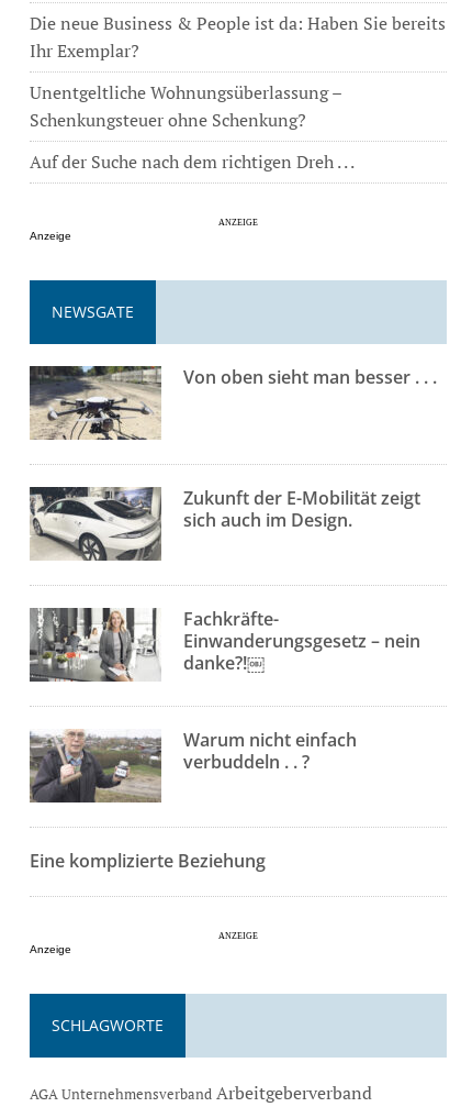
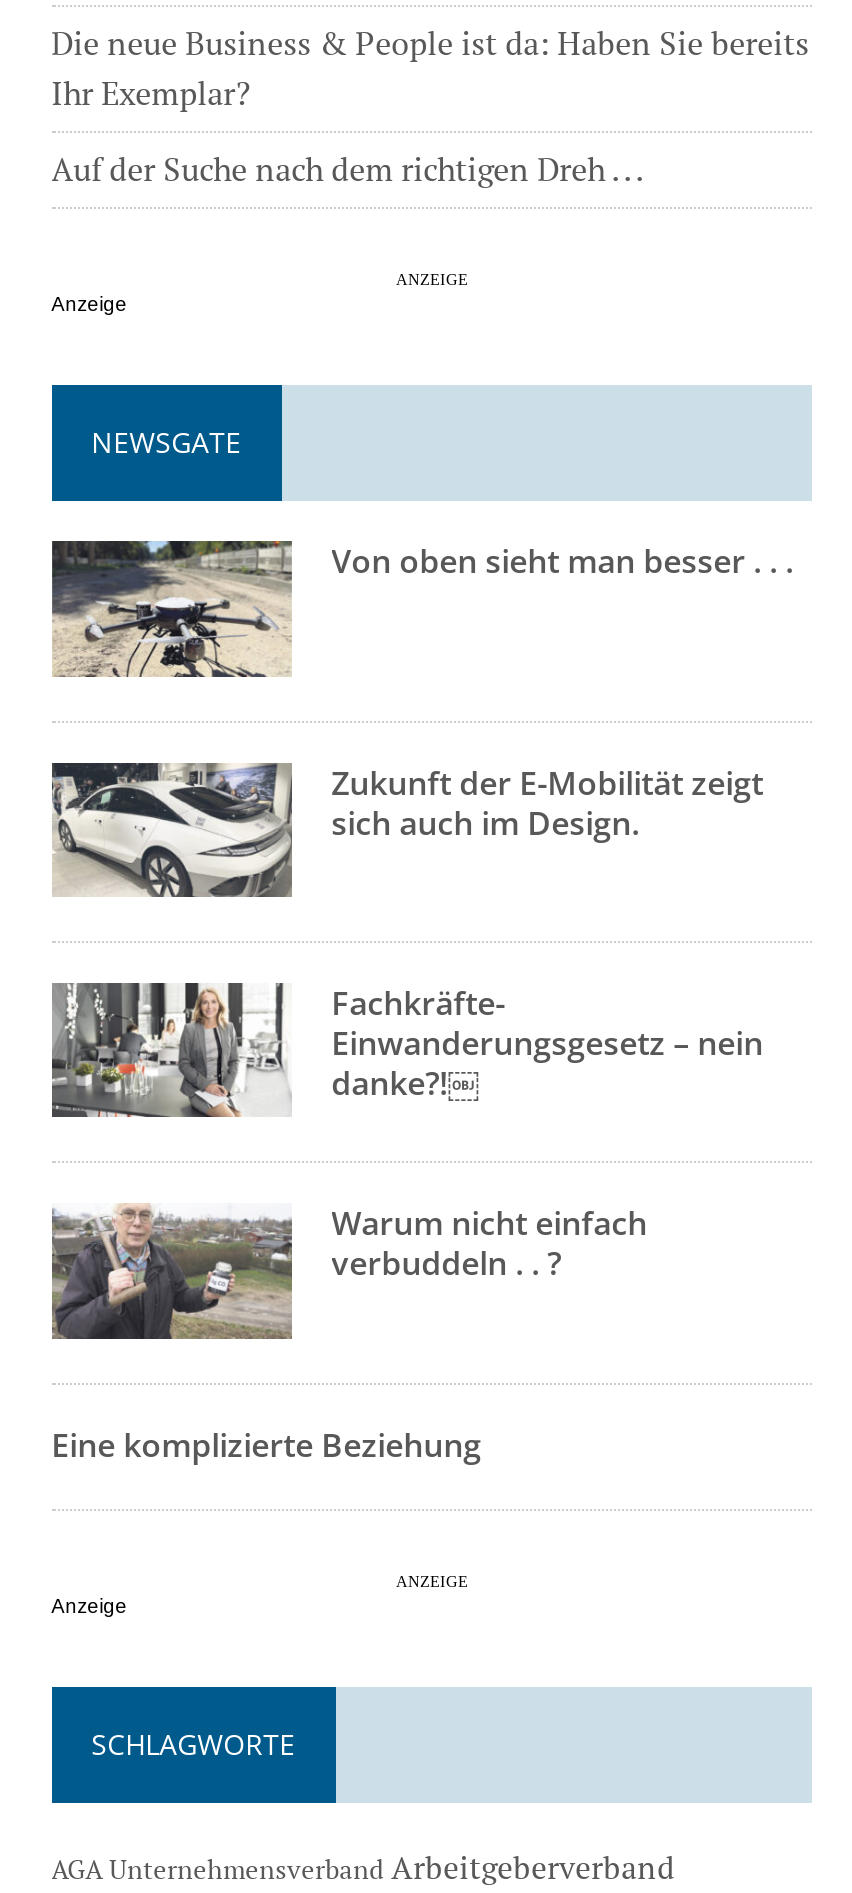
[29,80,341,132] Unentgeltliche Wohnungsüberlassung – | Schenkungsteuer ohne Schenkung? -> none

